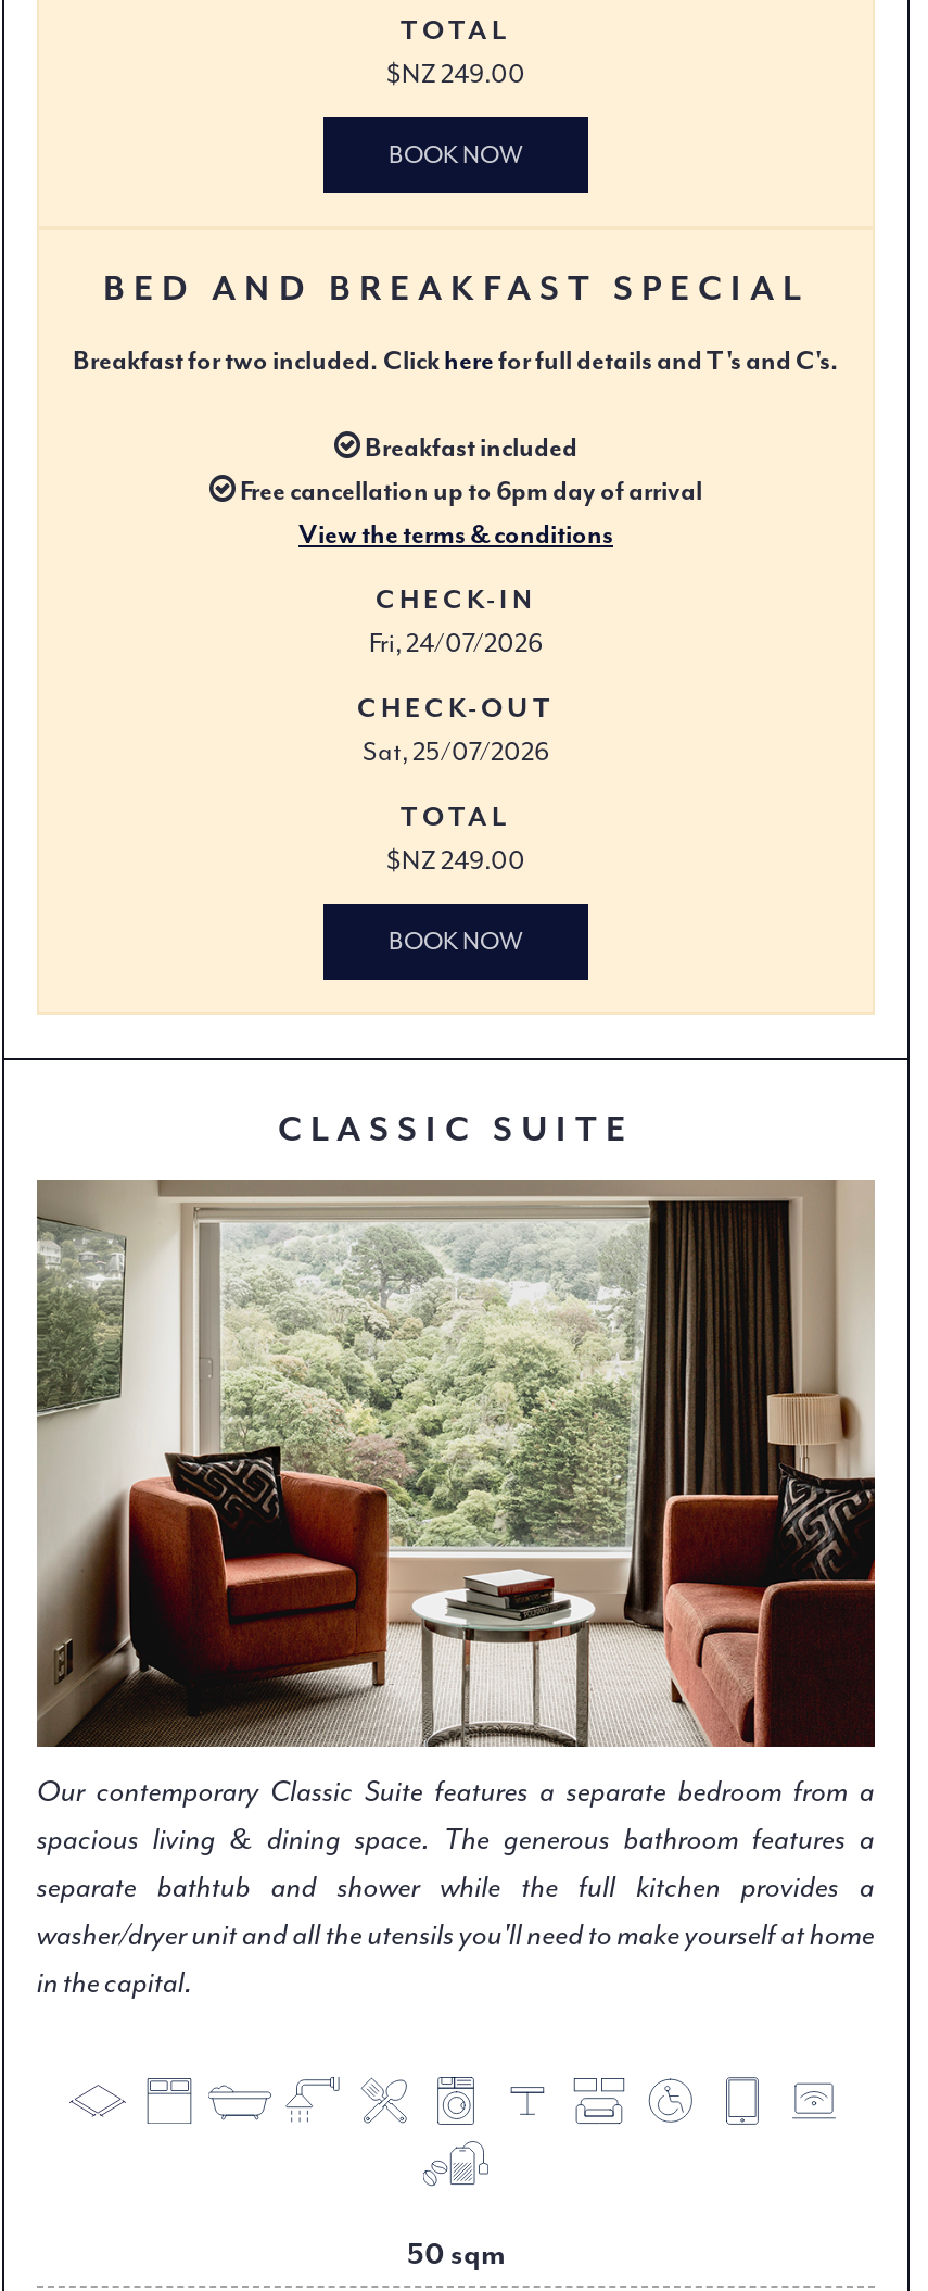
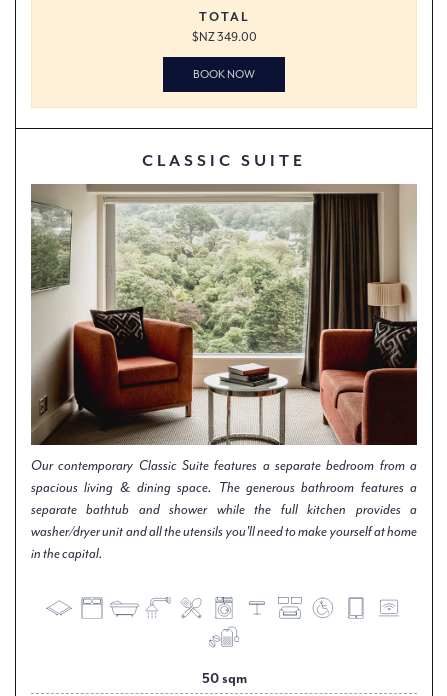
[73,57,839,878] $NZ 249.00 | BOOK NOW | BED AND BREAKFAST SPECIAL | Breakfast for two included. Clickherefor full details and T's and C's. | Breakfast included | Free cancellation up to 6pm day of arrival | View the terms & conditions | CHECK-IN | Fri, 24/07/2026 | CHECK-OUT | Sat, 25/07/2026 | TOTAL | $NZ 249.00 -> [191,29,256,45] $NZ 349.00

